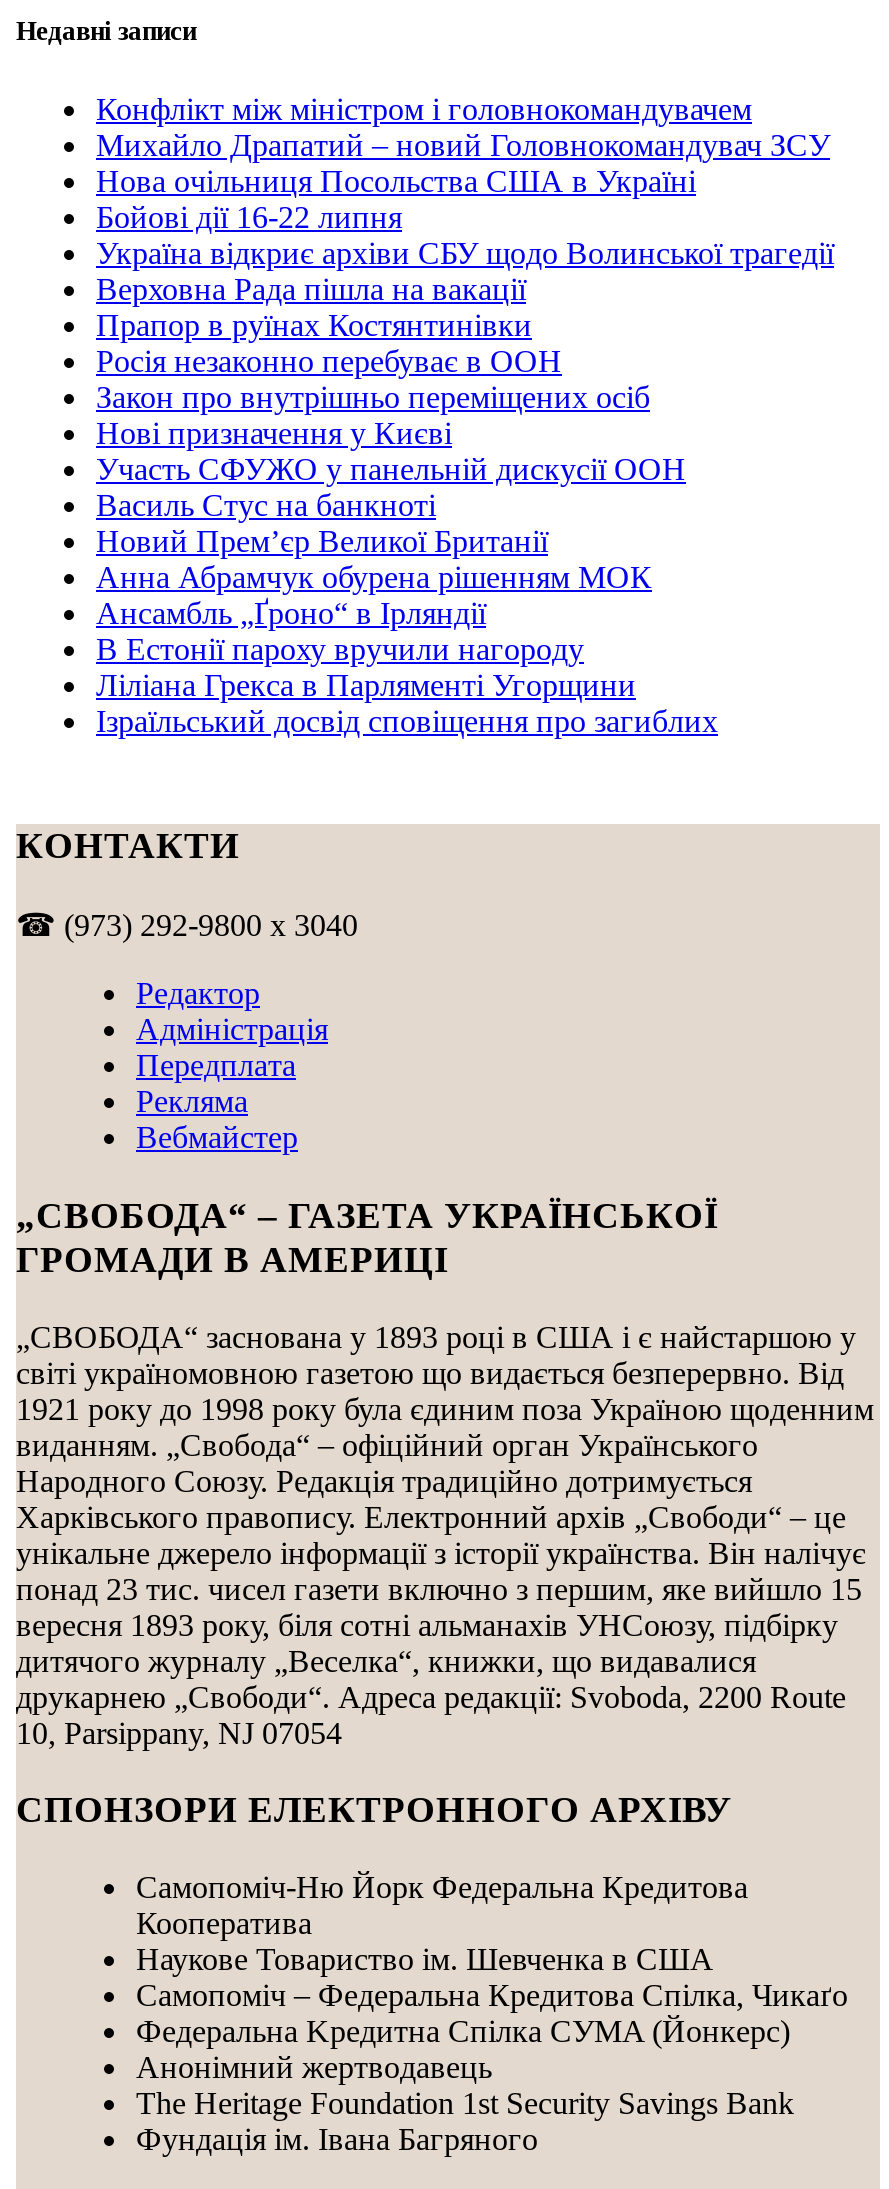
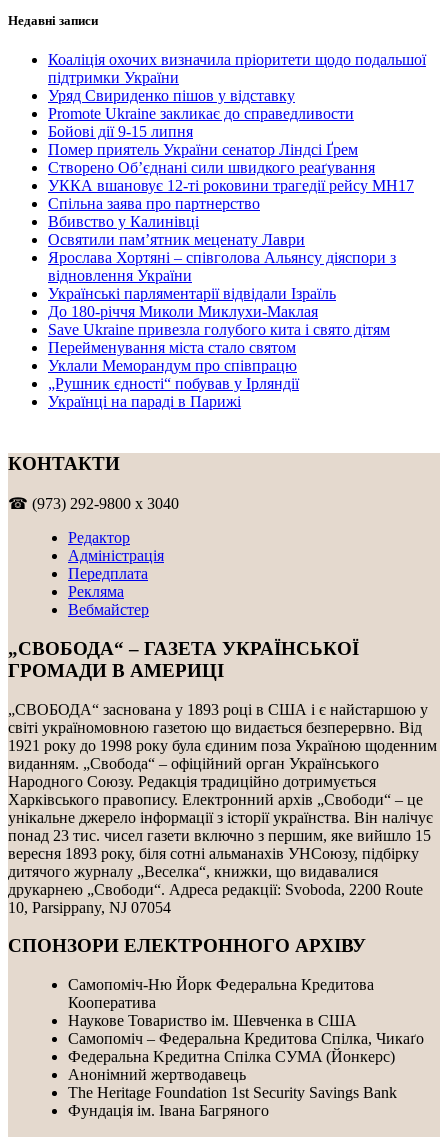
[96,93,834,739] Конфлікт між міністром і головнокомандувачем | Михайло Драпатий – новий Головнокомандувач ЗСУ | Нова очільниця Посольства США в Україні | Бойові дії 16-22 липня | Україна відкриє архіви СБУ щодо Волинської трагедії | Верховна Рада пішла на вакації | Прапор в руїнах Костянтинівки | Росія незаконно перебуває в ООН | Закон про внутрішньо переміщених осіб | Нові призначення у Києві | Участь СФУЖО у панельній дискусії ООН | Василь Стус на банкноті | Новий Прем’єр Великої Британії | Анна Абрамчук обурена рішенням МОК | Ансамбль „Ґроно“ в Ірляндії | В Естонії пароху вручили нагороду | Ліліана Грекса в Парляменті Угорщини | Ізраїльський досвід сповіщення про загиблих -> [48,51,426,410] Коаліція охочих визначила пріоритети щодо подальшої | підтримки України | Уряд Свириденко пішов у відставку | Promote Ukraine закликає до справедливости | Бойові дії 9-15 липня | Помер приятель України сенатор Ліндсі Ґрем | Створено Об’єднані сили швидкого реаґування | УККА вшановує 12-ті роковини трагедії рейсу MH17 | Спільна заява про партнерство | Вбивство у Калинівці | Освятили пам’ятник меценату Лаври | Ярослава Хортяні – співголова Альянсу діяспори з | відновлення України | Українські парляментарії відвідали Ізраїль | До 180-річчя Миколи Миклухи-Маклая | Save Ukraine привезла голубого кита і свято дітям | Перейменування міста стало святом | Уклали Меморандум про співпрацю | „Рушник єдності“ побував у Ірляндії | Українці на параді в Парижі

